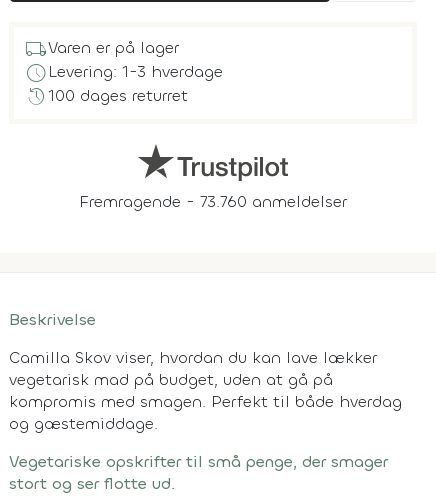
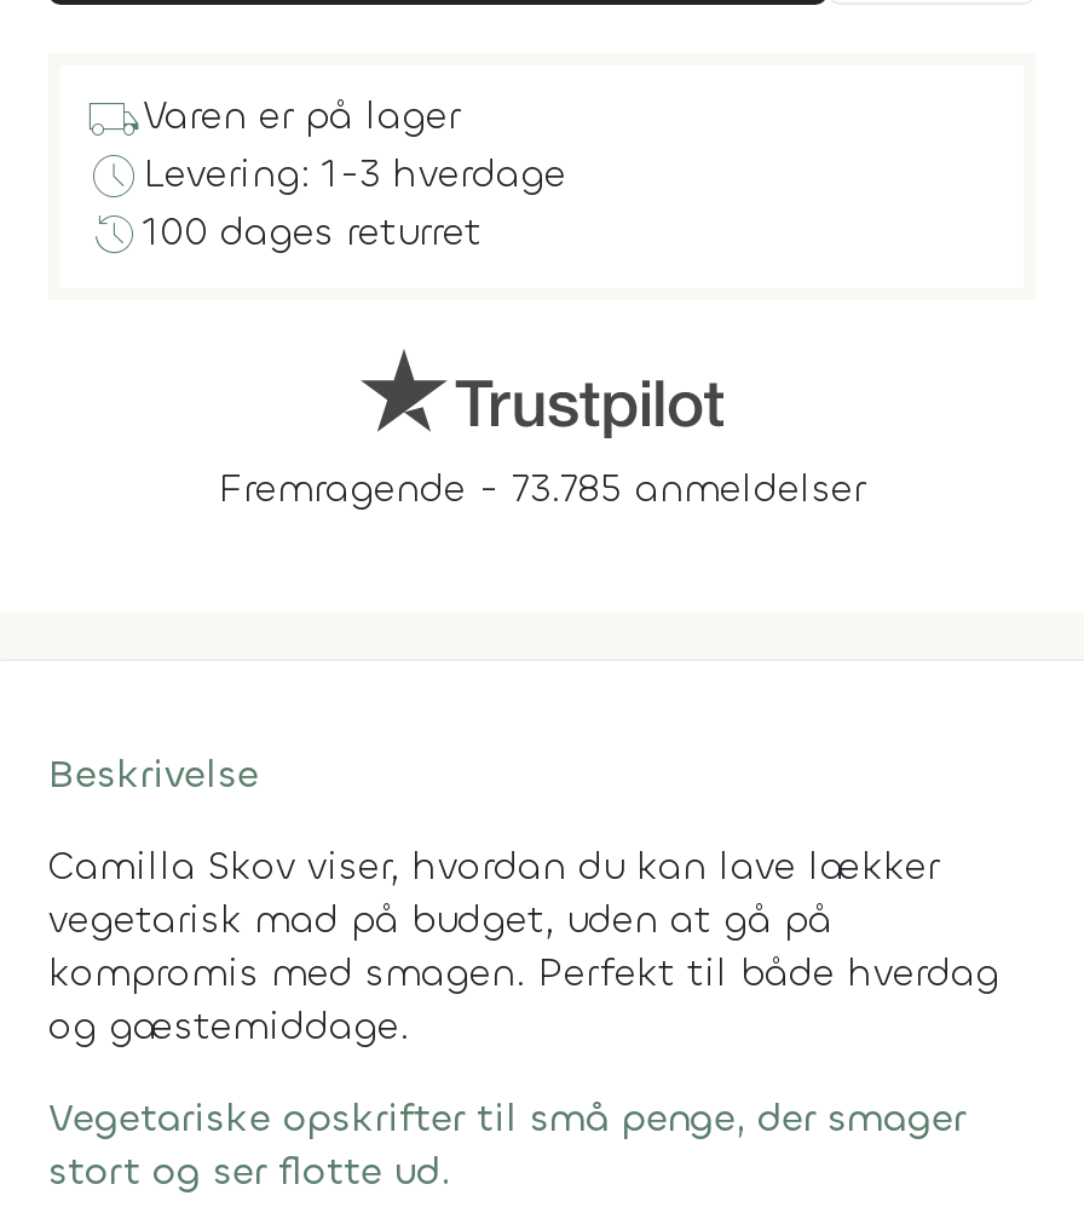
[79,191,347,212] Fremragende - 73.760 anmeldelser -> [219,462,865,513] Fremragende - 73.785 anmeldelser

